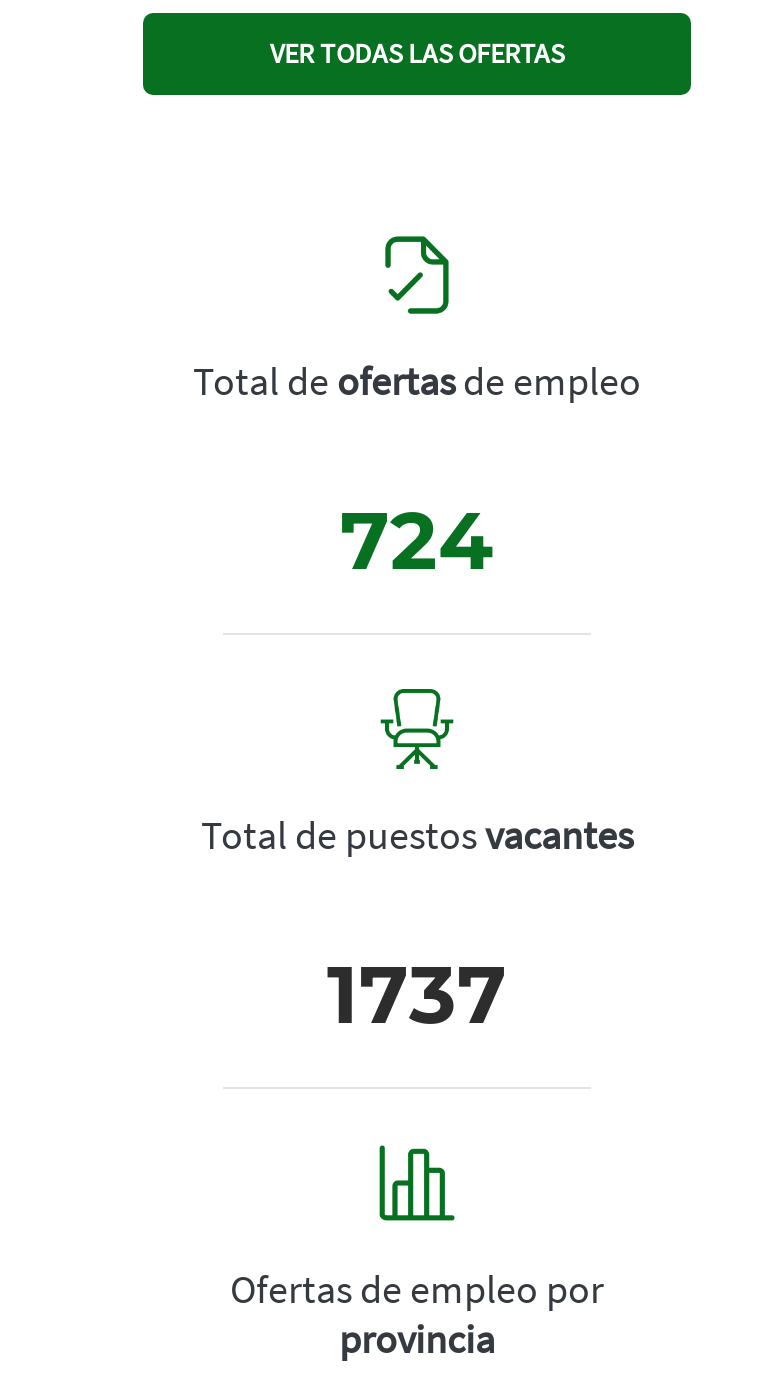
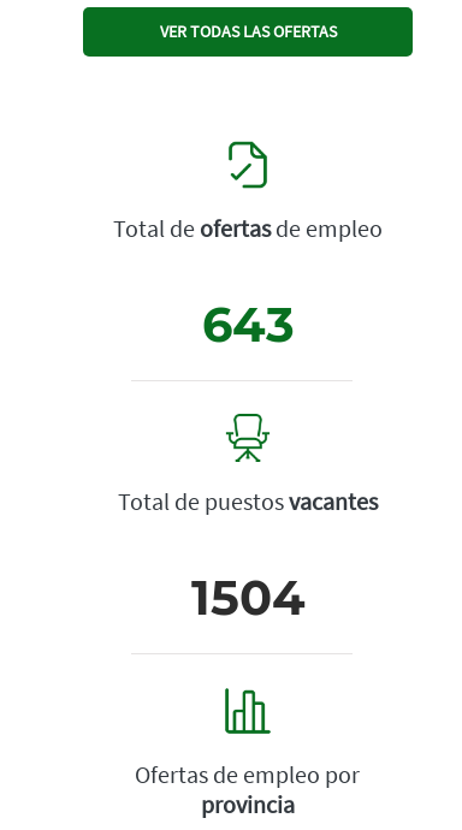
[340,490,494,588] 724 -> [202,295,294,354] 643
[327,944,507,1042] 1737 -> [191,568,305,627] 1504

